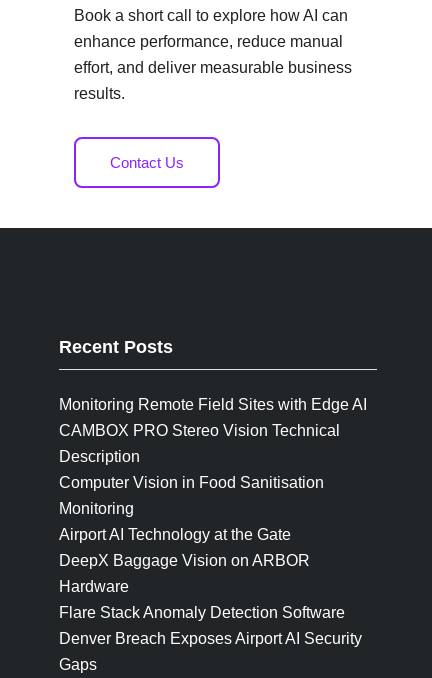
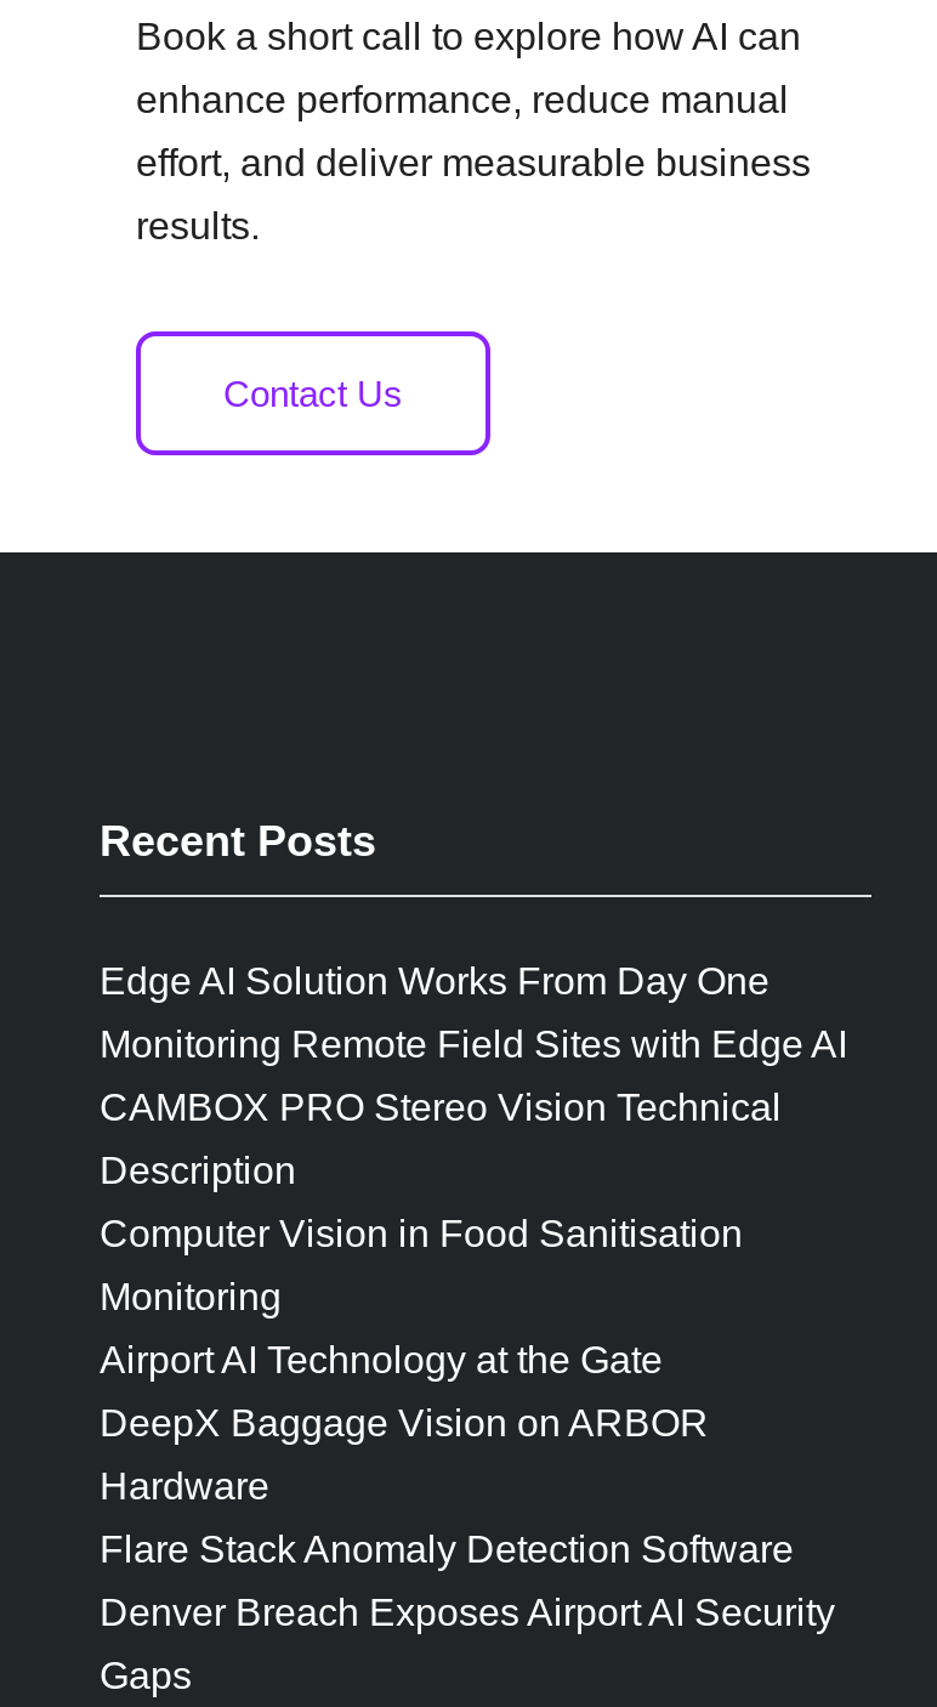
none -> [100,960,770,1001] Edge AI Solution Works From Day One

